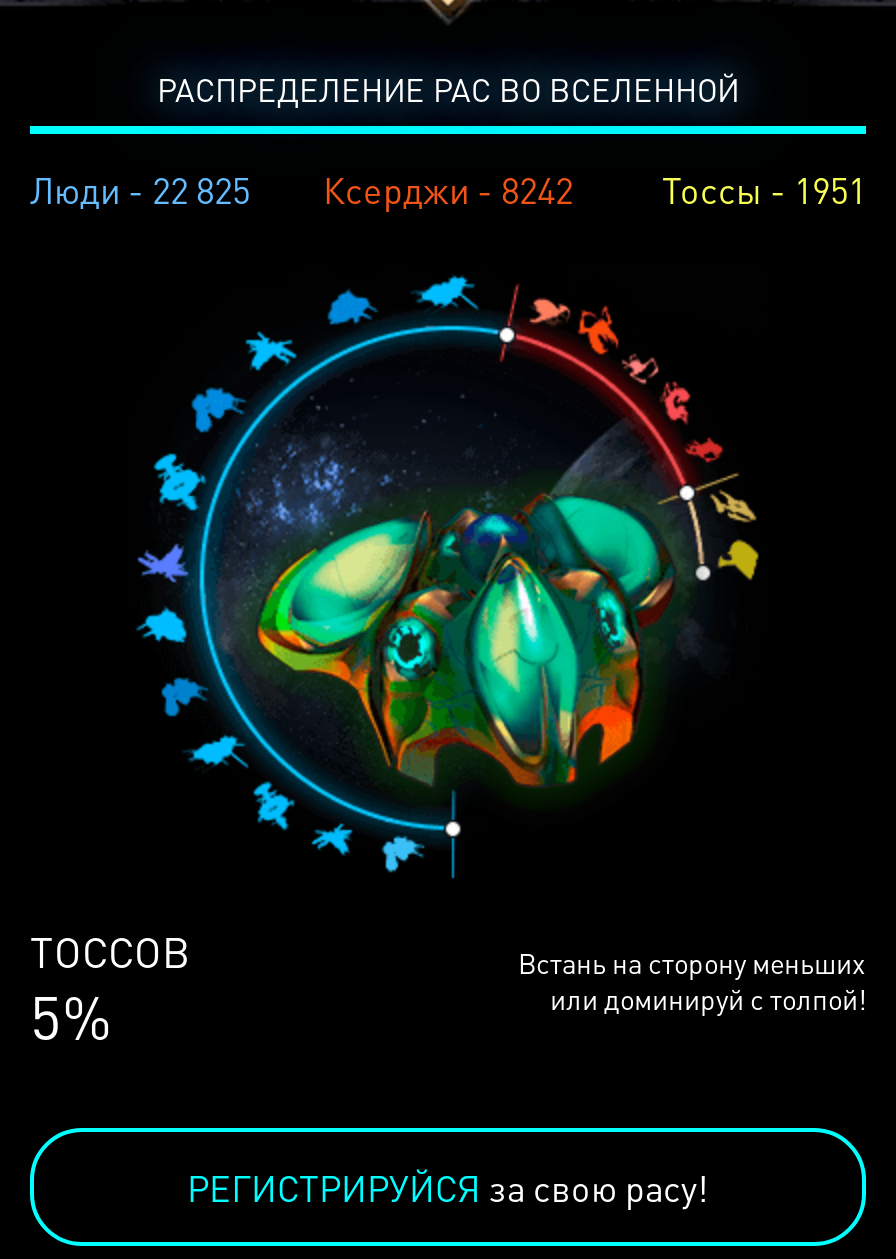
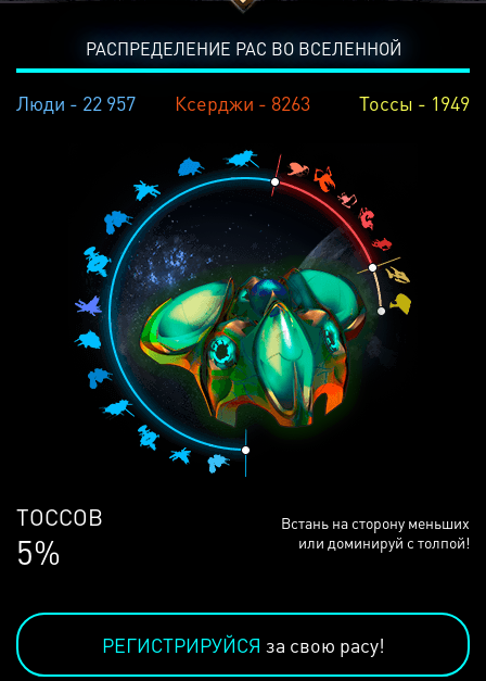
[30,166,250,212] Люди - 22 825 -> [16,90,136,115] Люди - 22 957
[323,166,573,212] Ксерджи - 8242 -> [175,90,311,115] Ксерджи - 8263
[662,166,866,212] Тоссы - 1951 -> [359,90,470,115] Тоссы - 1949

